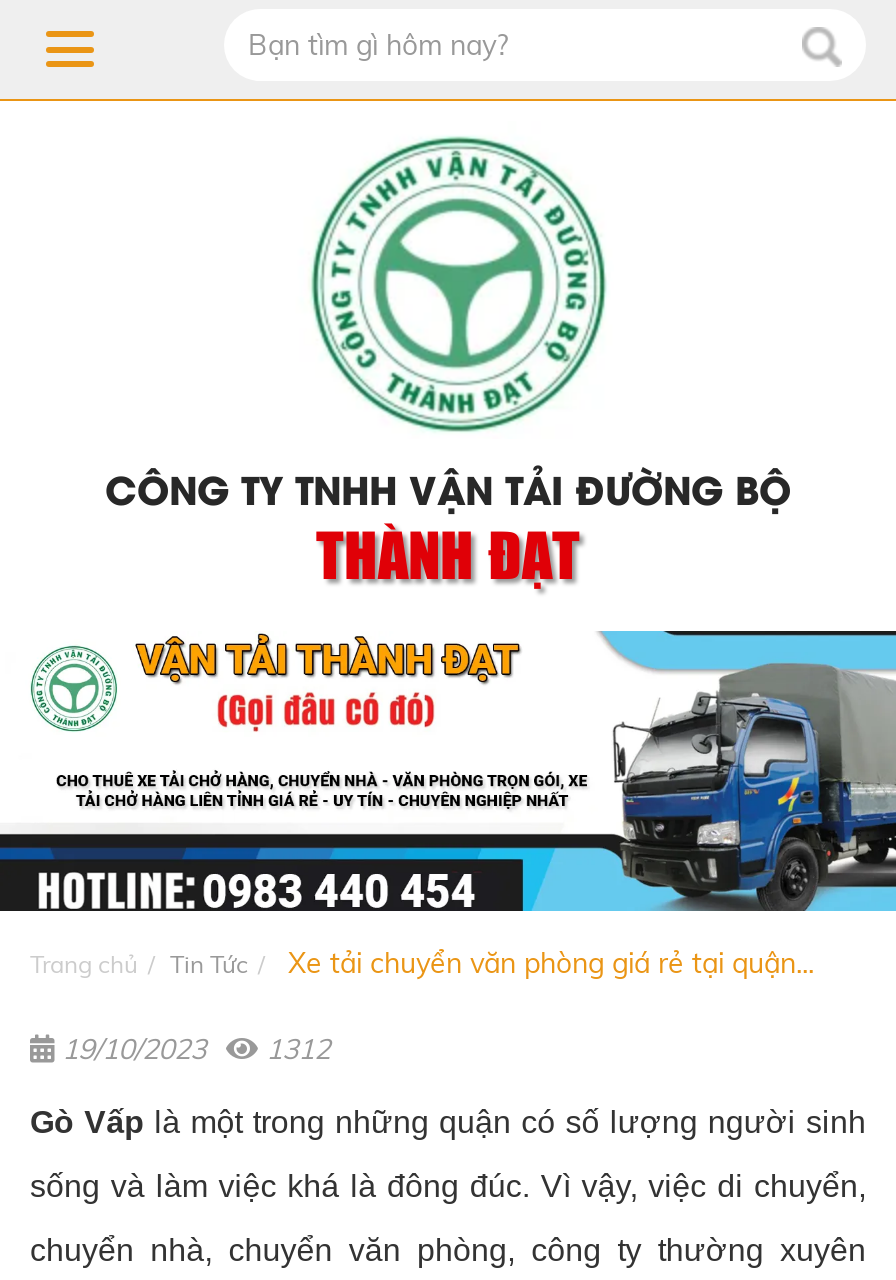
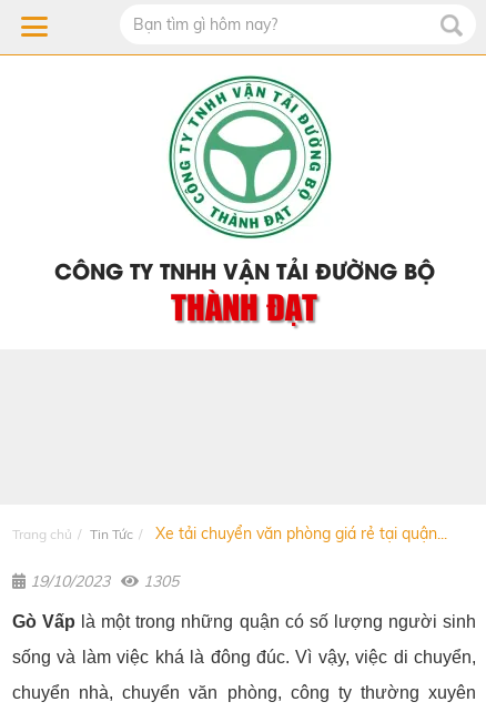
[6,629,890,913] [image] -> none
[54,1031,330,1067] 19/10/2023 1312 -> [26,571,179,591] 19/10/2023 1305

